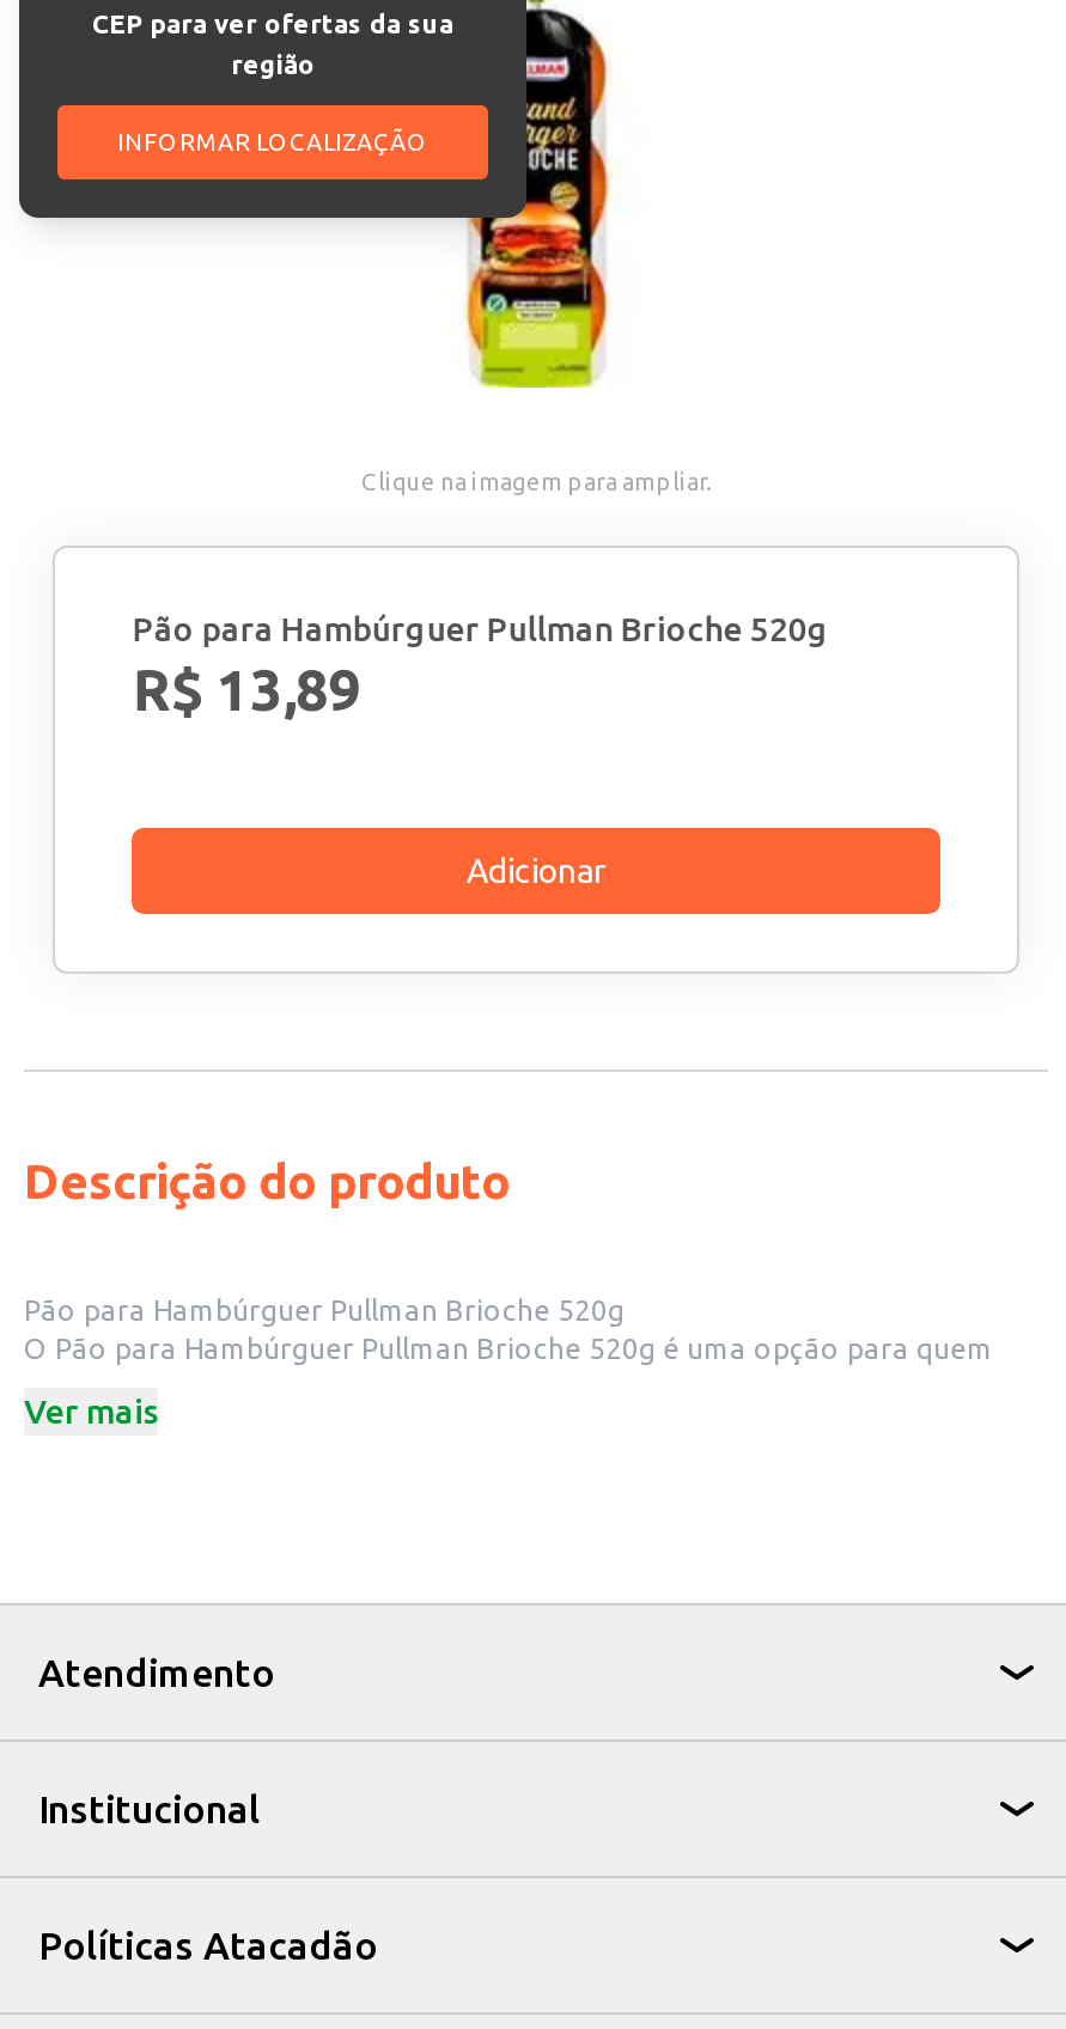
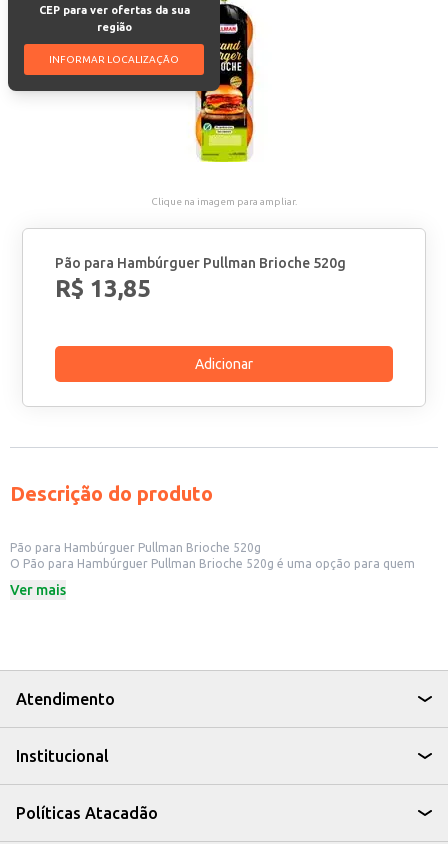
[133,658,362,723] R$ 13,89 -> [55,275,151,302] R$ 13,85

